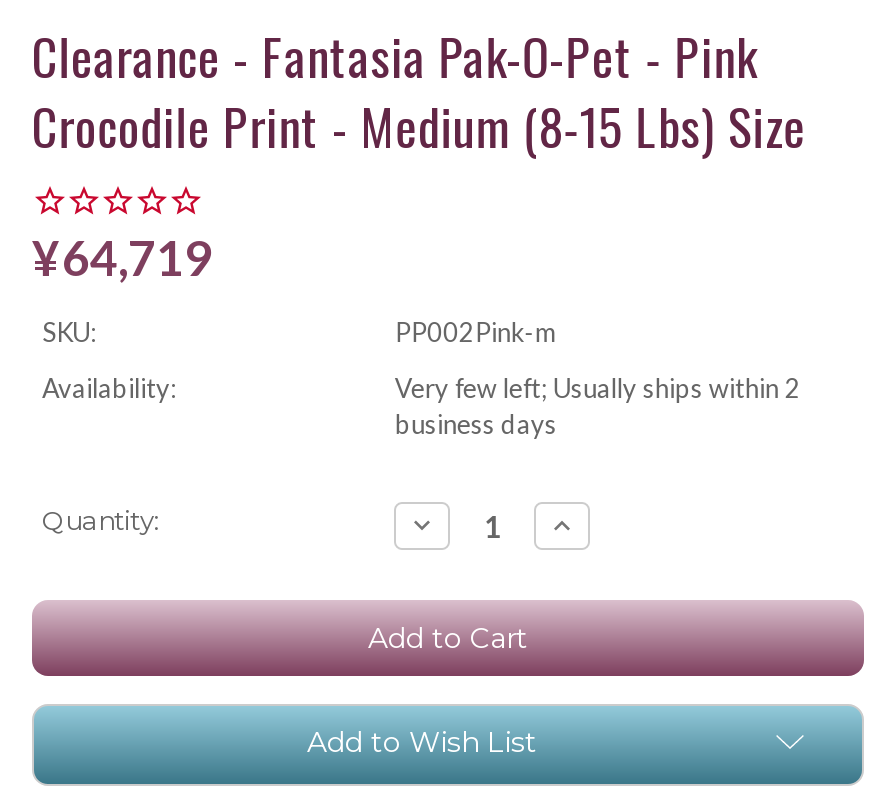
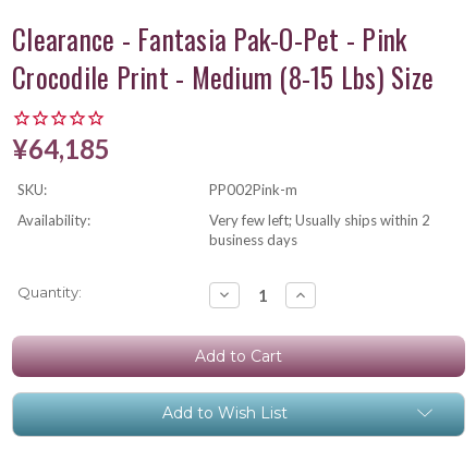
[32,228,212,286] ¥64,719 -> [12,133,110,164] ¥64,185

